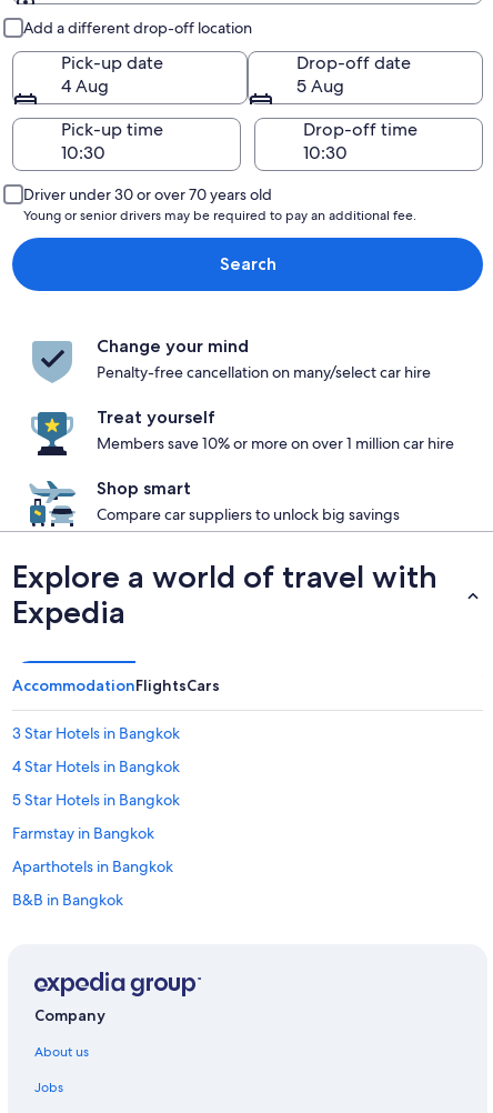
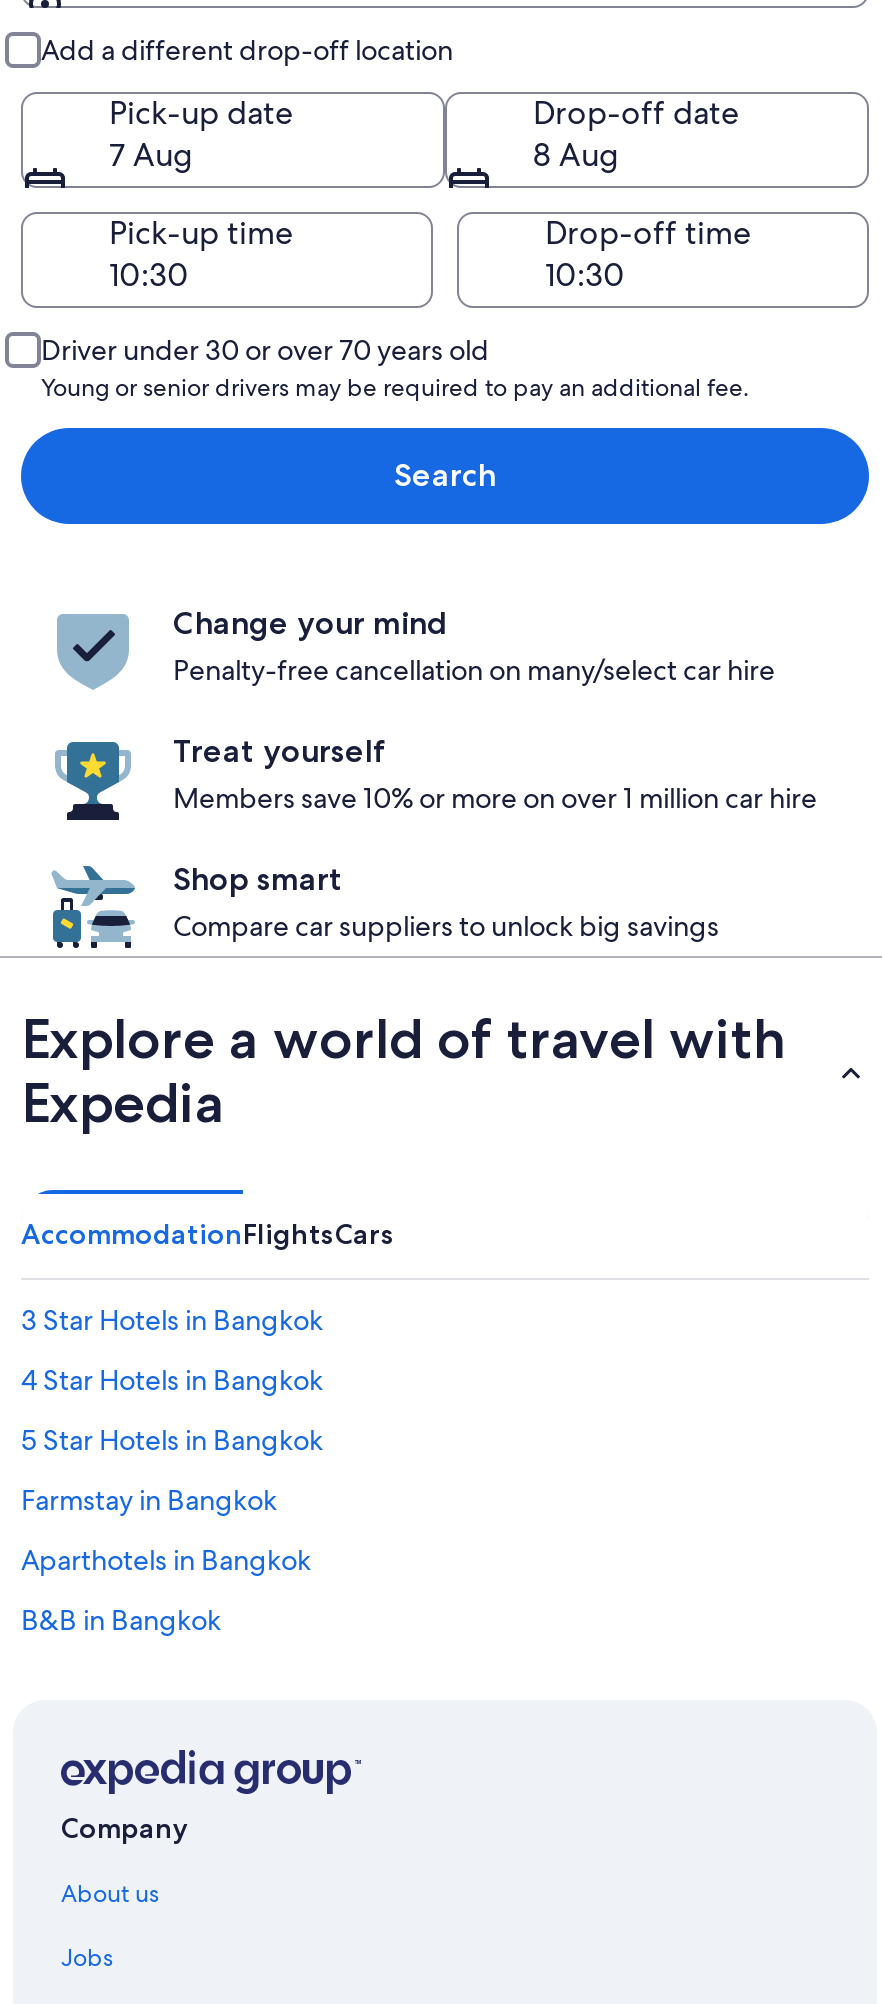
[61,74,109,98] 4 Aug -> [109,134,193,176] 7 Aug
[296,74,344,98] 5 Aug -> [533,134,619,176] 8 Aug

